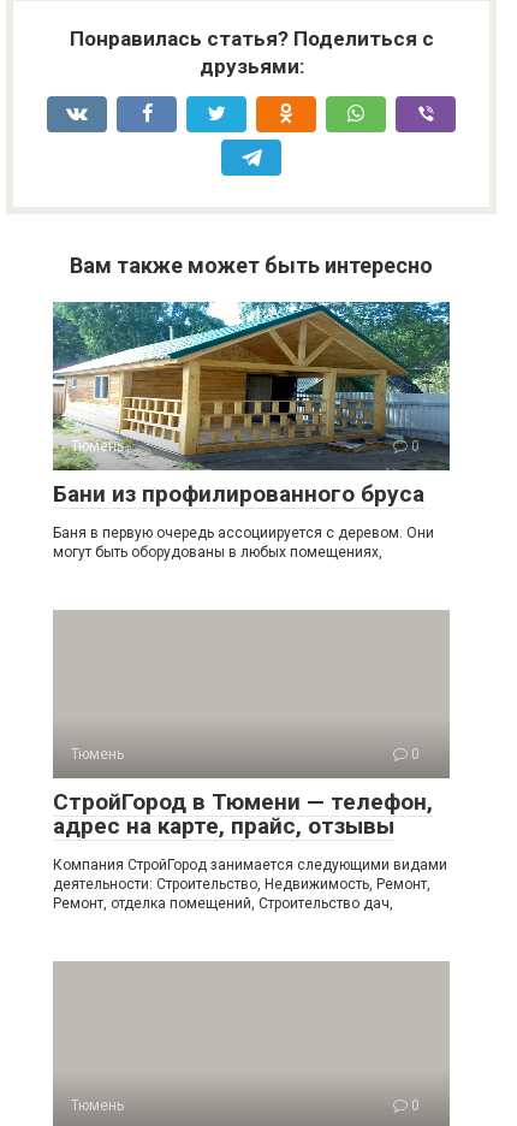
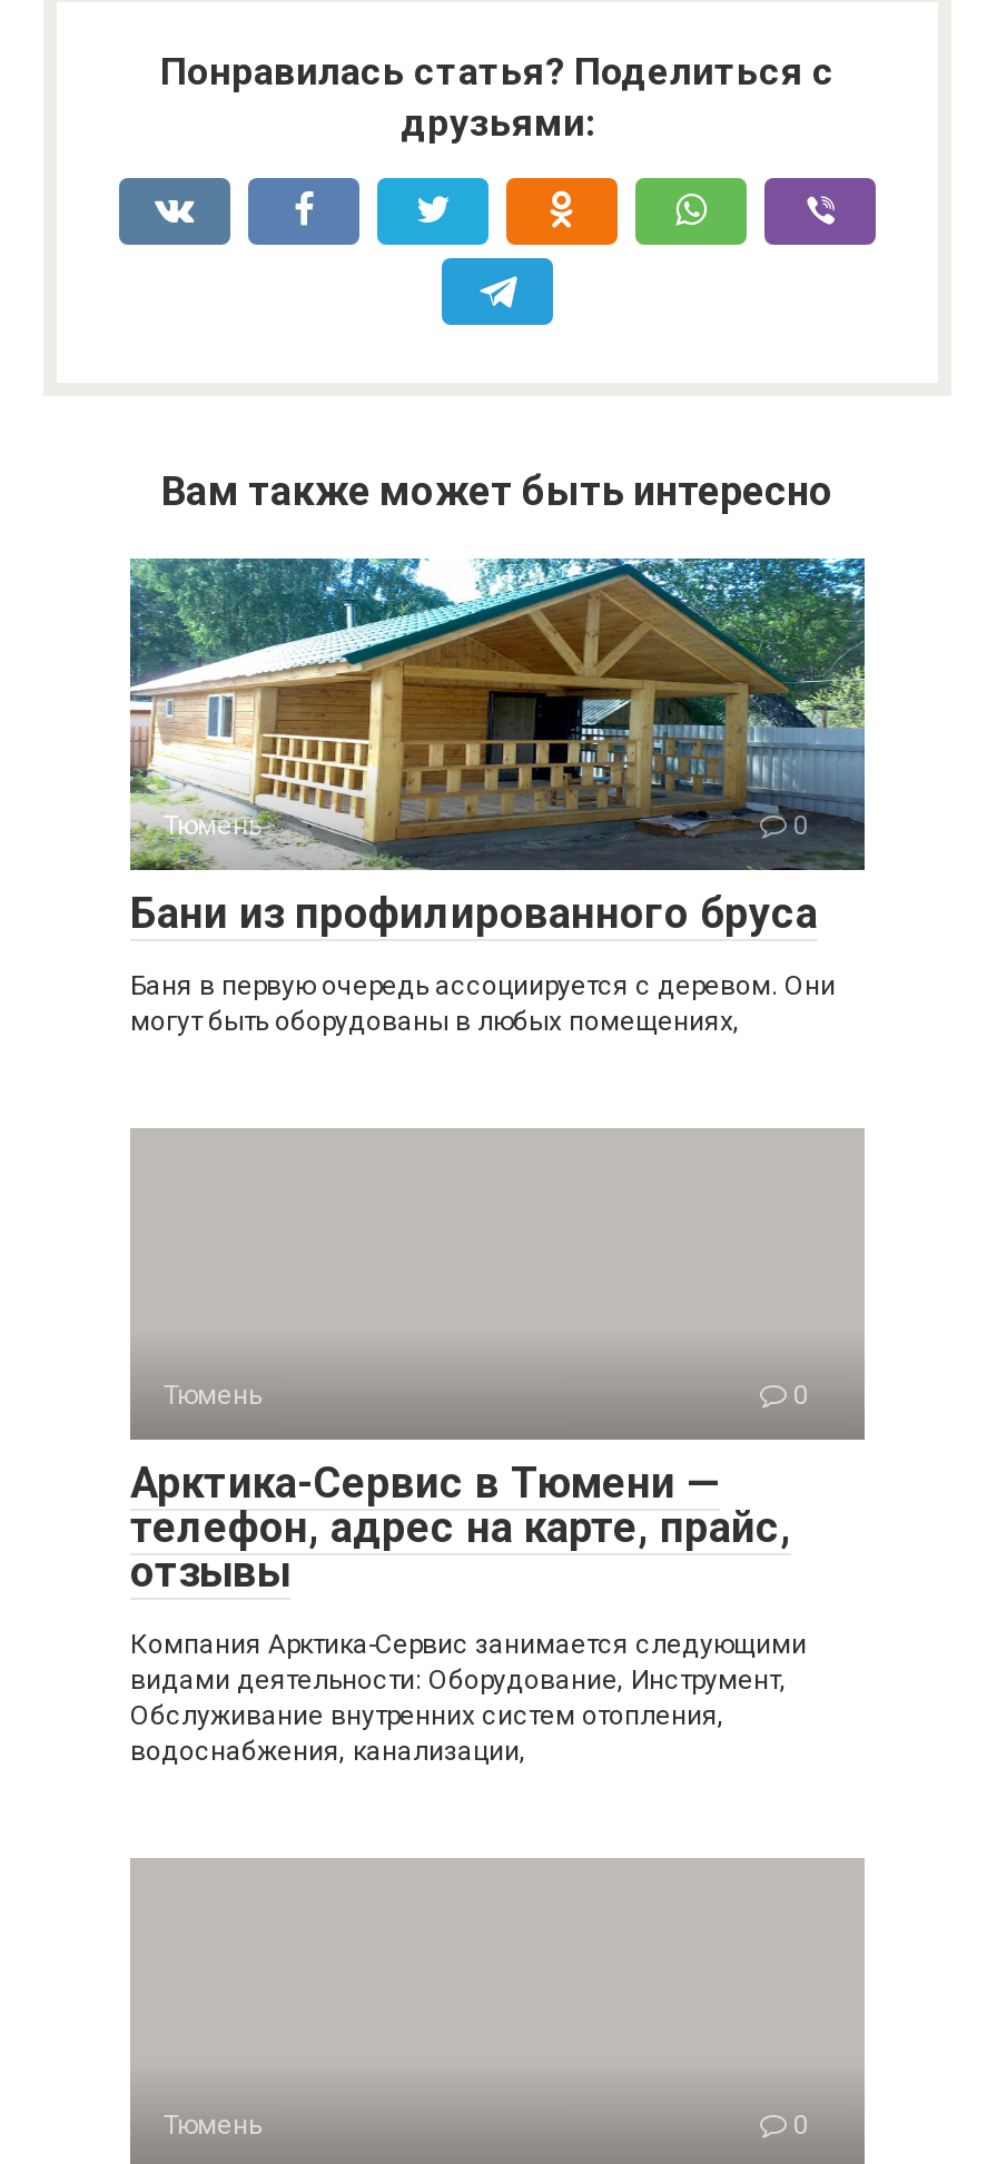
[53,788,433,840] СтройГород в Тюмени — телефон, | адрес на карте, прайс, отзывы -> [130,1458,791,1598] Арктика-Сервис в Тюмени — | телефон, адрес на карте, прайс, | отзывы
[53,857,447,912] Компания СтройГород занимается следующими видами | деятельности: Строительство, Недвижимость, Ремонт, | Ремонт, отделка помещений, Строительство дач, -> [130,1629,807,1767] Компания Арктика-Сервис занимается следующими | видами деятельности: Оборудование, Инструмент, | Обслуживание внутренних систем отопления, | водоснабжения, канализации,

